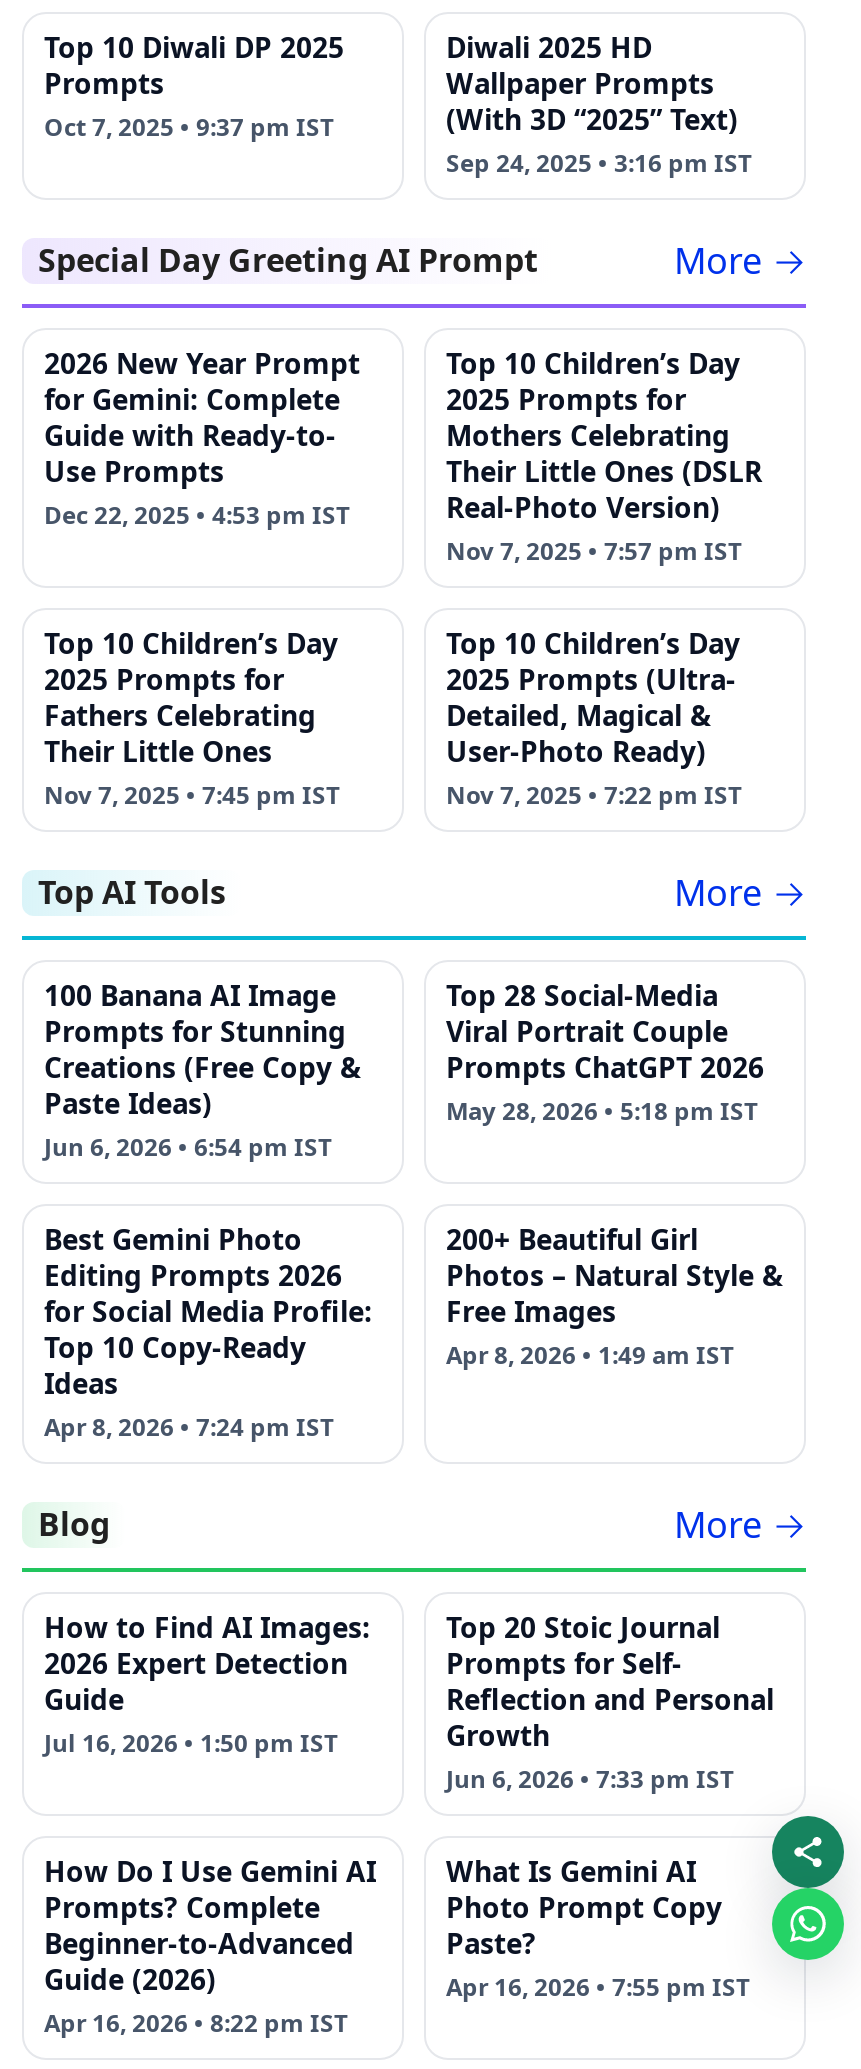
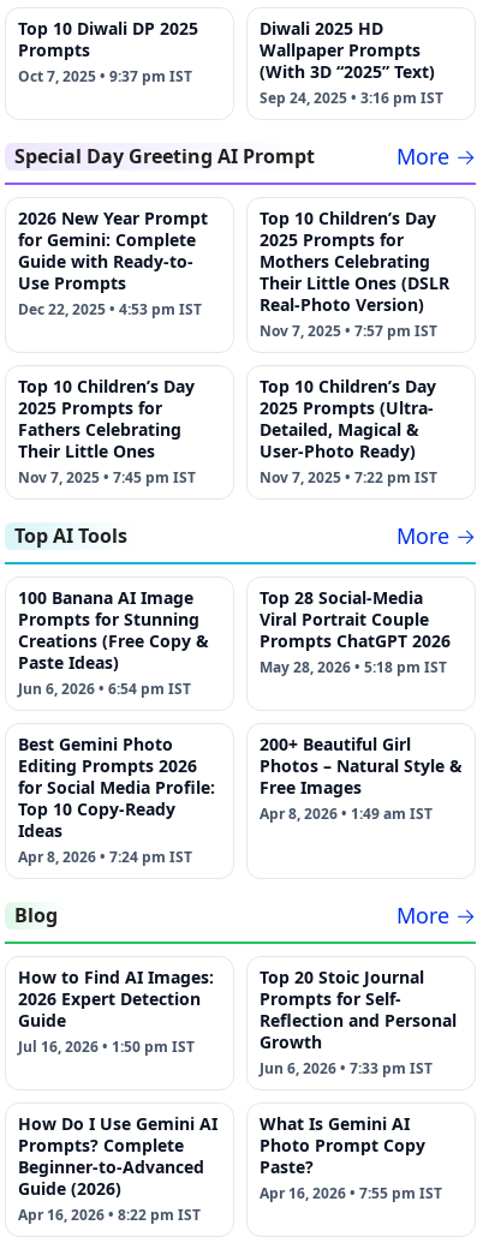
[768,1814,848,1964] [image] -> none

